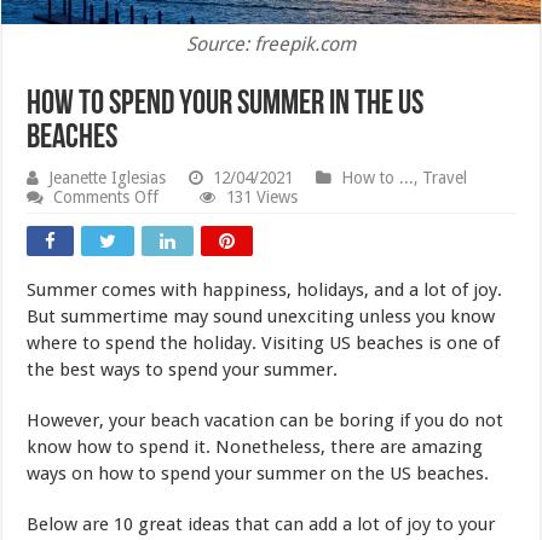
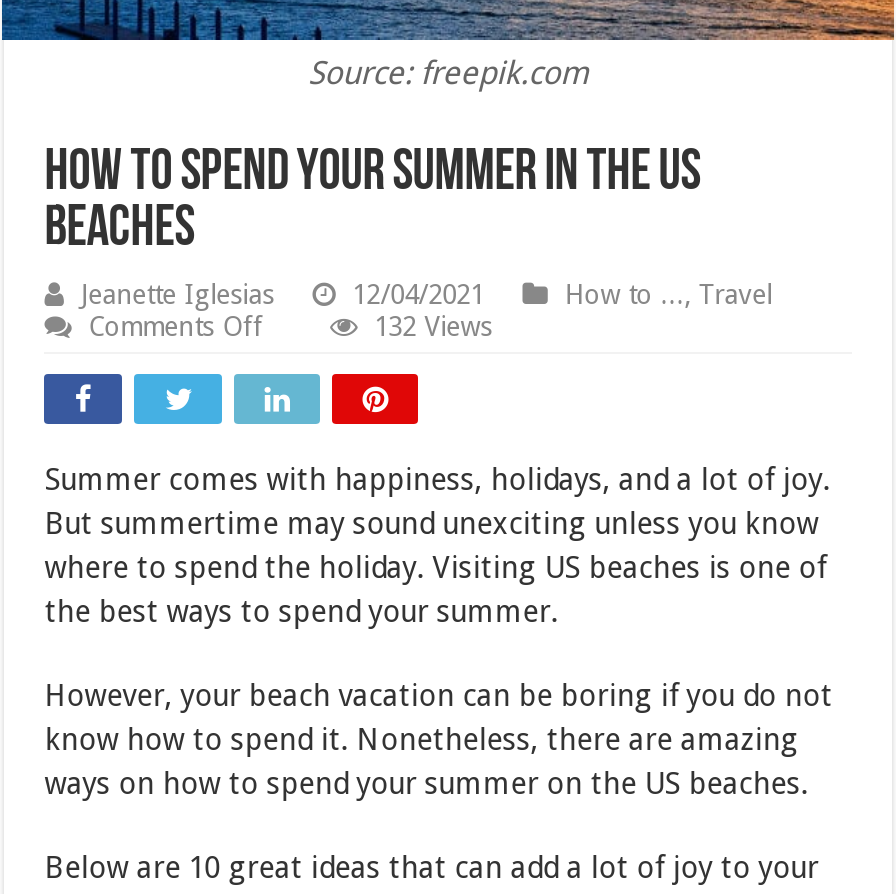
[226,188,298,207] 131 Views -> [374,311,492,343] 132 Views

